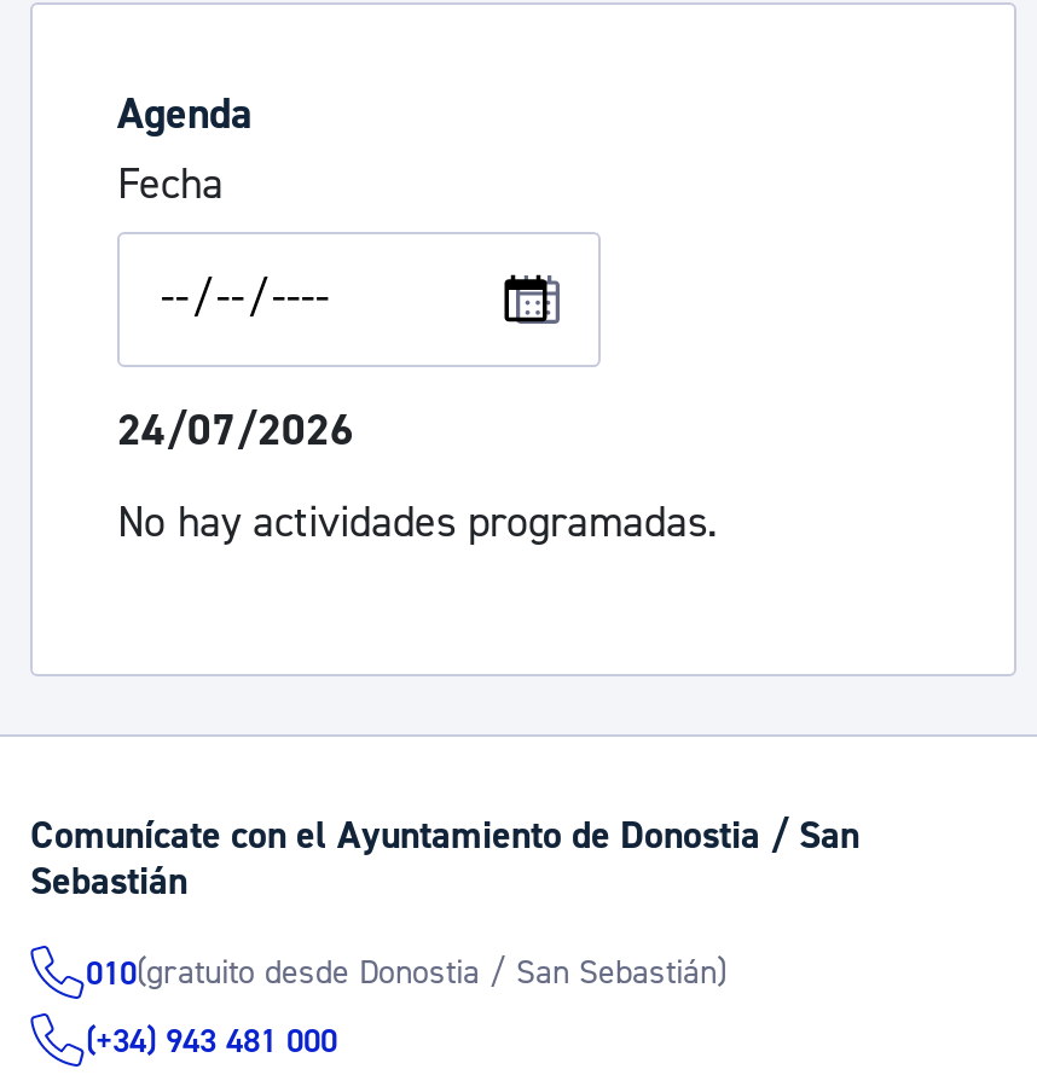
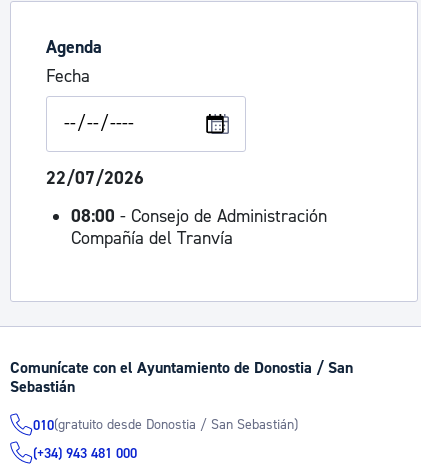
[117,403,354,459] 24/07/2026 -> [46,167,144,190] 22/07/2026
[117,495,717,551] No hay actividades programadas. -> [71,205,327,250] 08:00 - Consejo de Administración | Compañía del Tranvía

